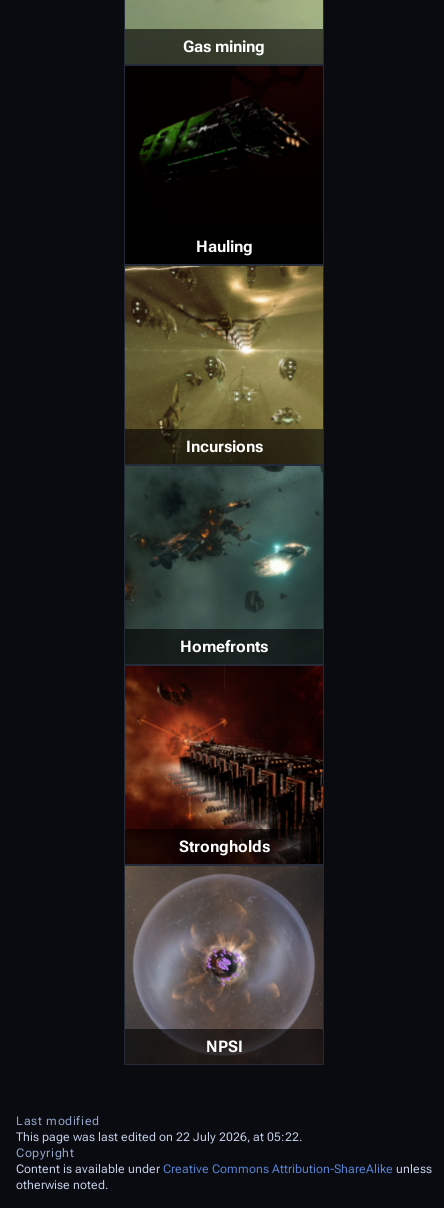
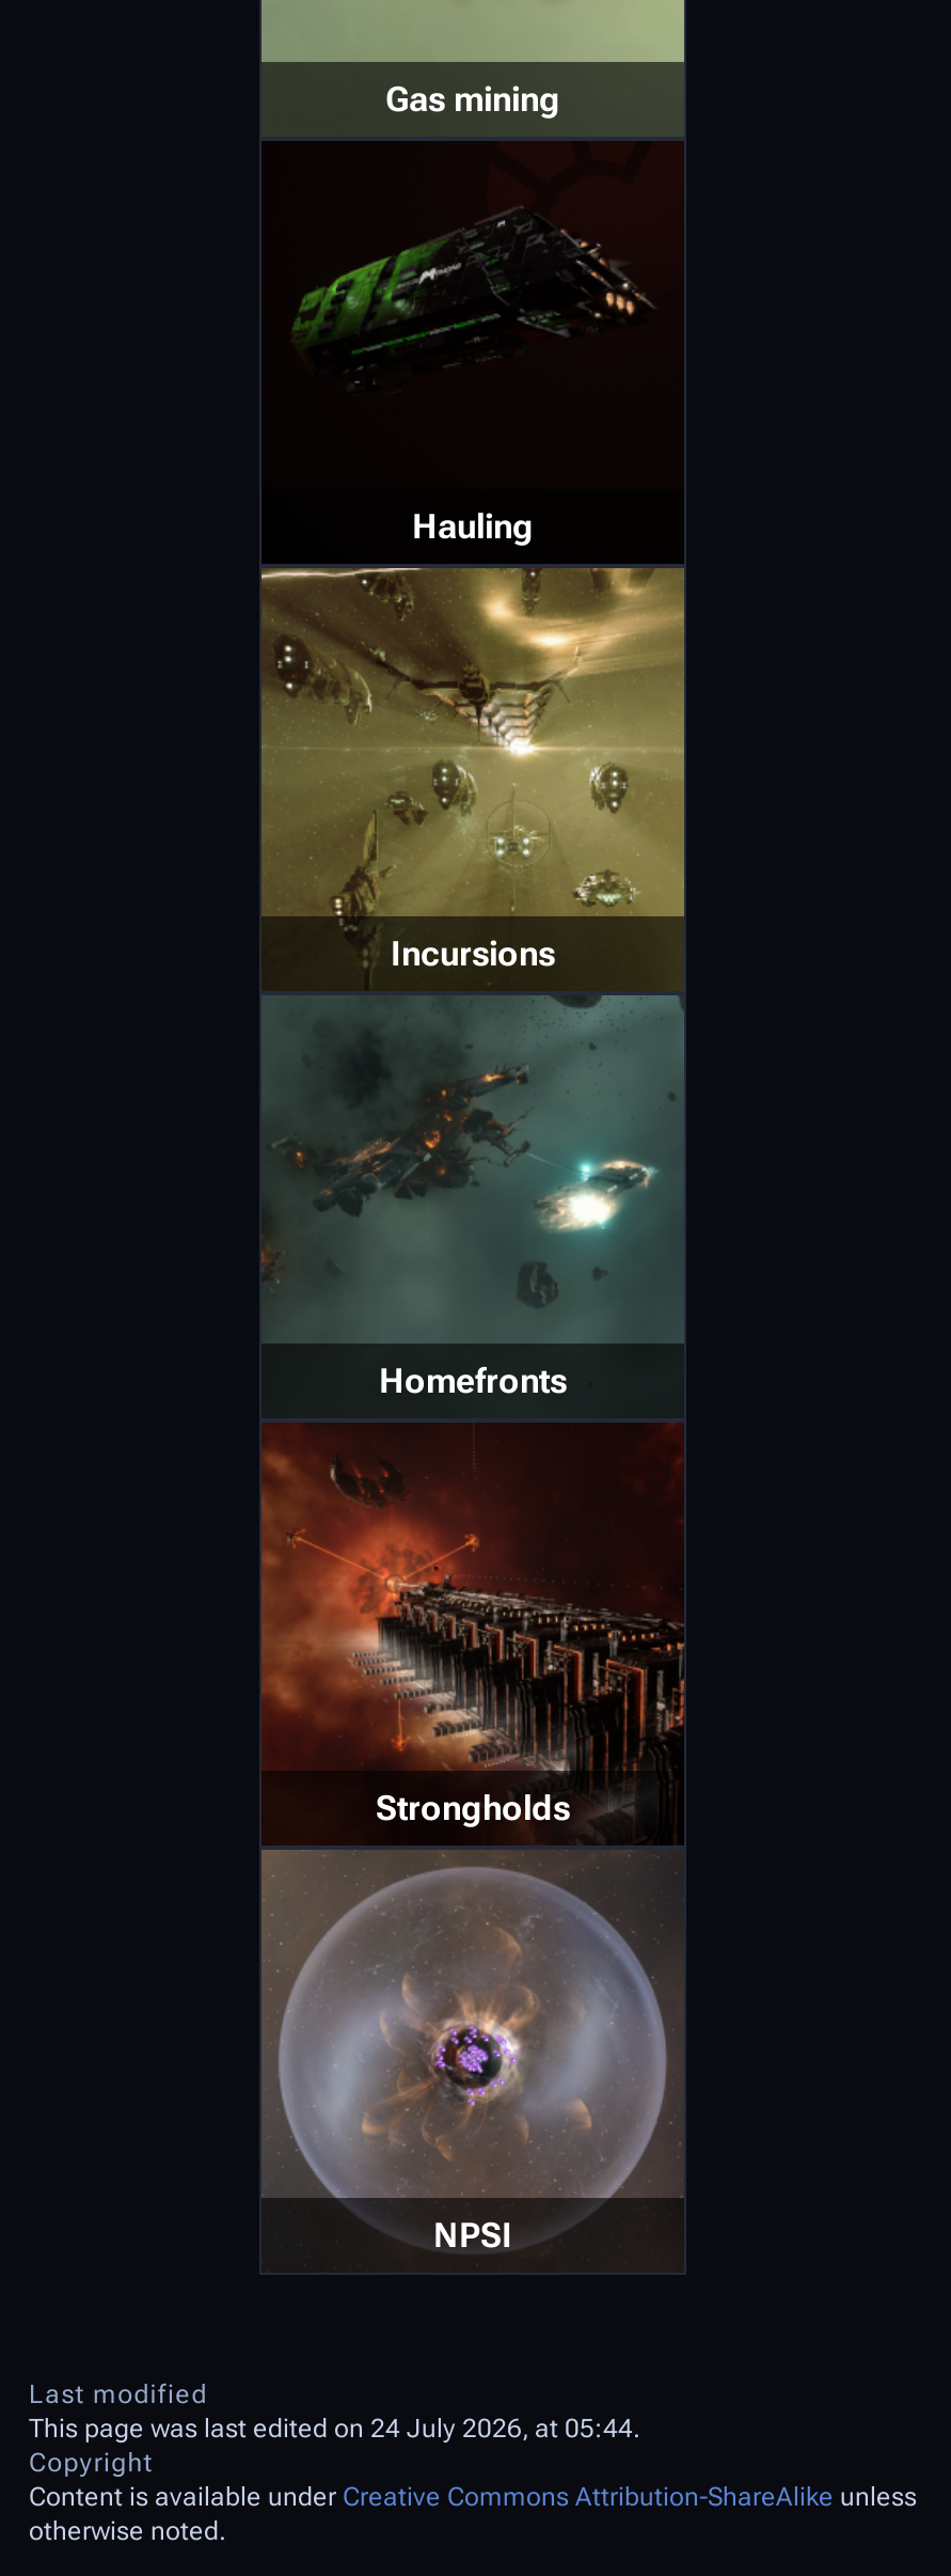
[16,1130,302,1144] This page was last edited on 22 July 2026, at 05:22. -> [29,2414,639,2444] This page was last edited on 24 July 2026, at 05:44.

